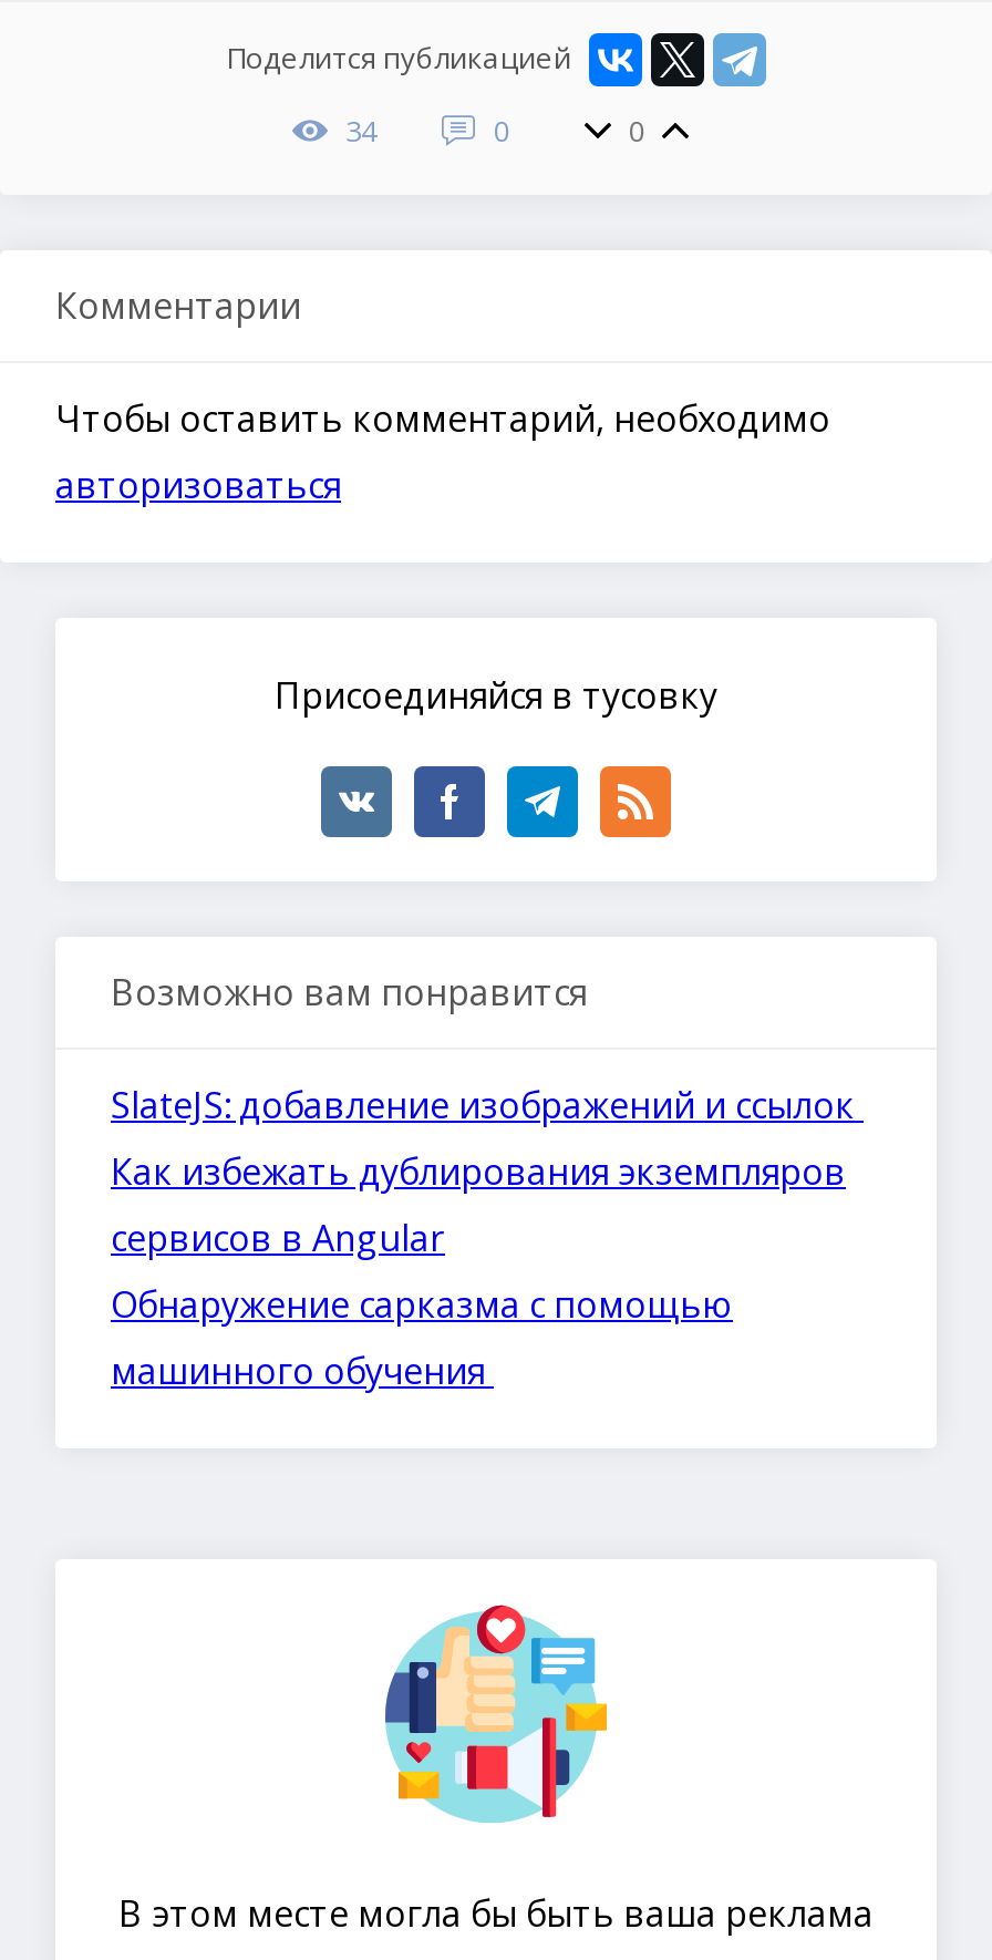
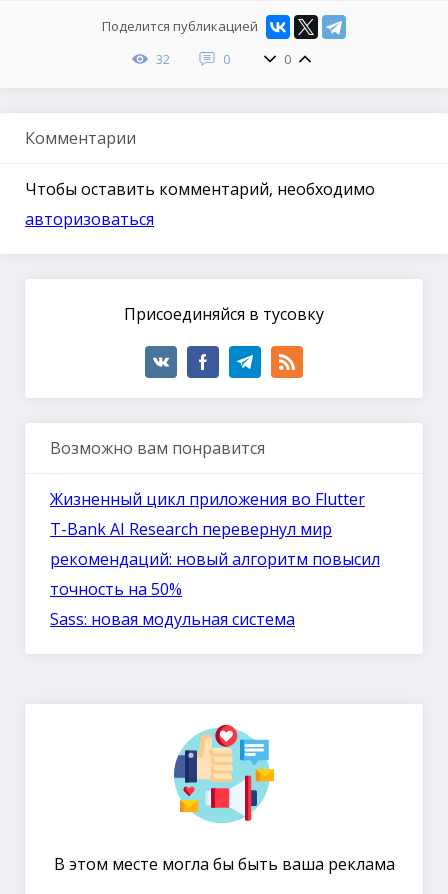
[339,111,376,151] 34 -> [153,50,170,68] 32
[111,1080,864,1395] SlateJS: добавление изображений и ссылок | Как избежать дублирования экземпляров | сервисов в Angular | Обнаружение сарказма с помощью | машинного обучения -> [50,488,380,630] Жизненный цикл приложения во Flutter | T-Bank AI Research перевернул мир | рекомендаций: новый алгоритм повысил | точность на 50% | Sass: новая модульная система

